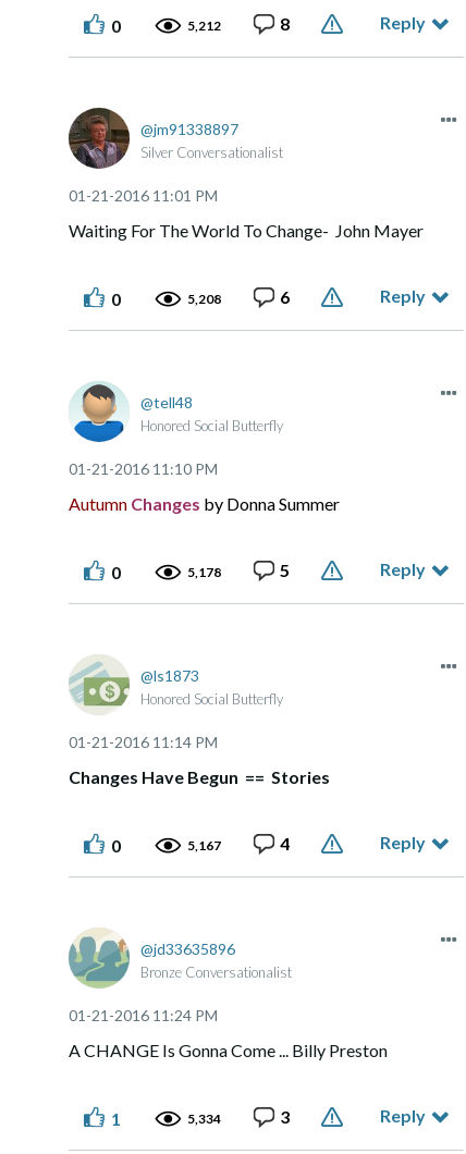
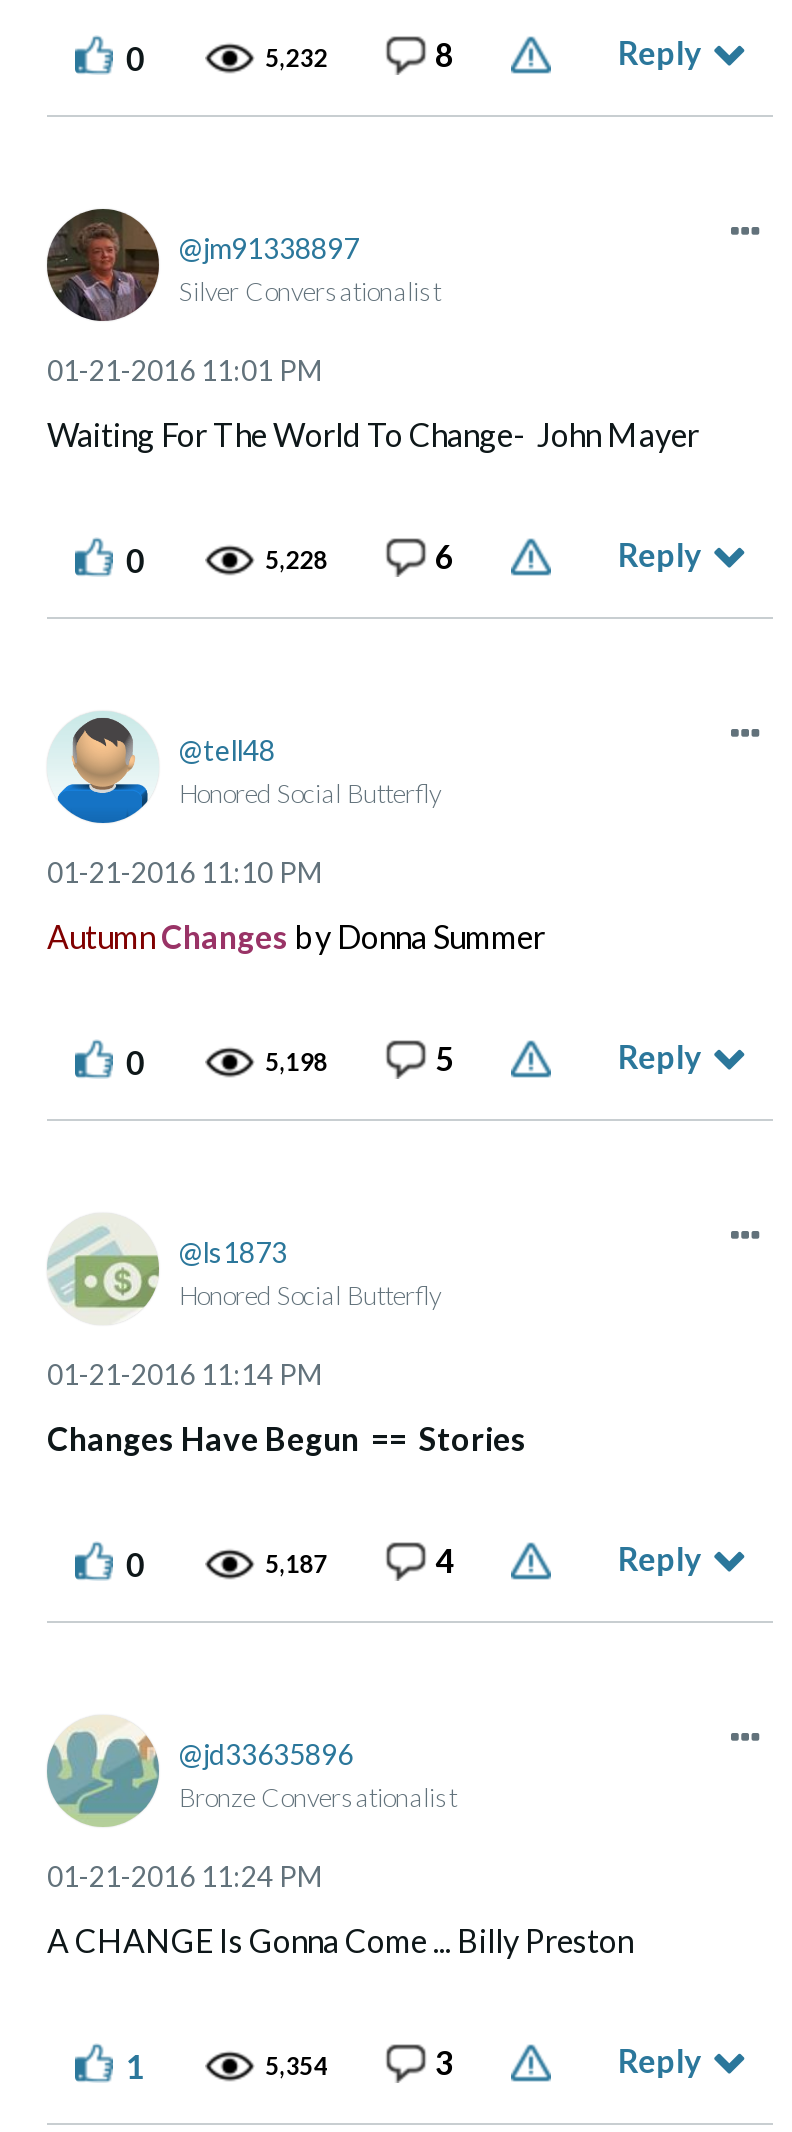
[187,17,221,33] 5,212 -> [265,42,327,72] 5,232
[187,290,221,307] 5,208 -> [265,544,327,574] 5,228
[187,564,221,580] 5,178 -> [265,1046,327,1076] 5,198
[187,837,221,853] 5,167 -> [265,1548,327,1578] 5,187
[187,1110,221,1126] 5,334 -> [265,2050,327,2080] 5,354

